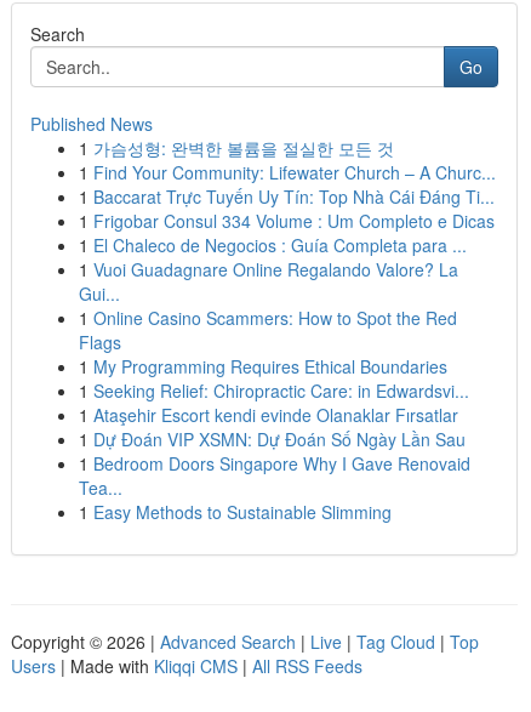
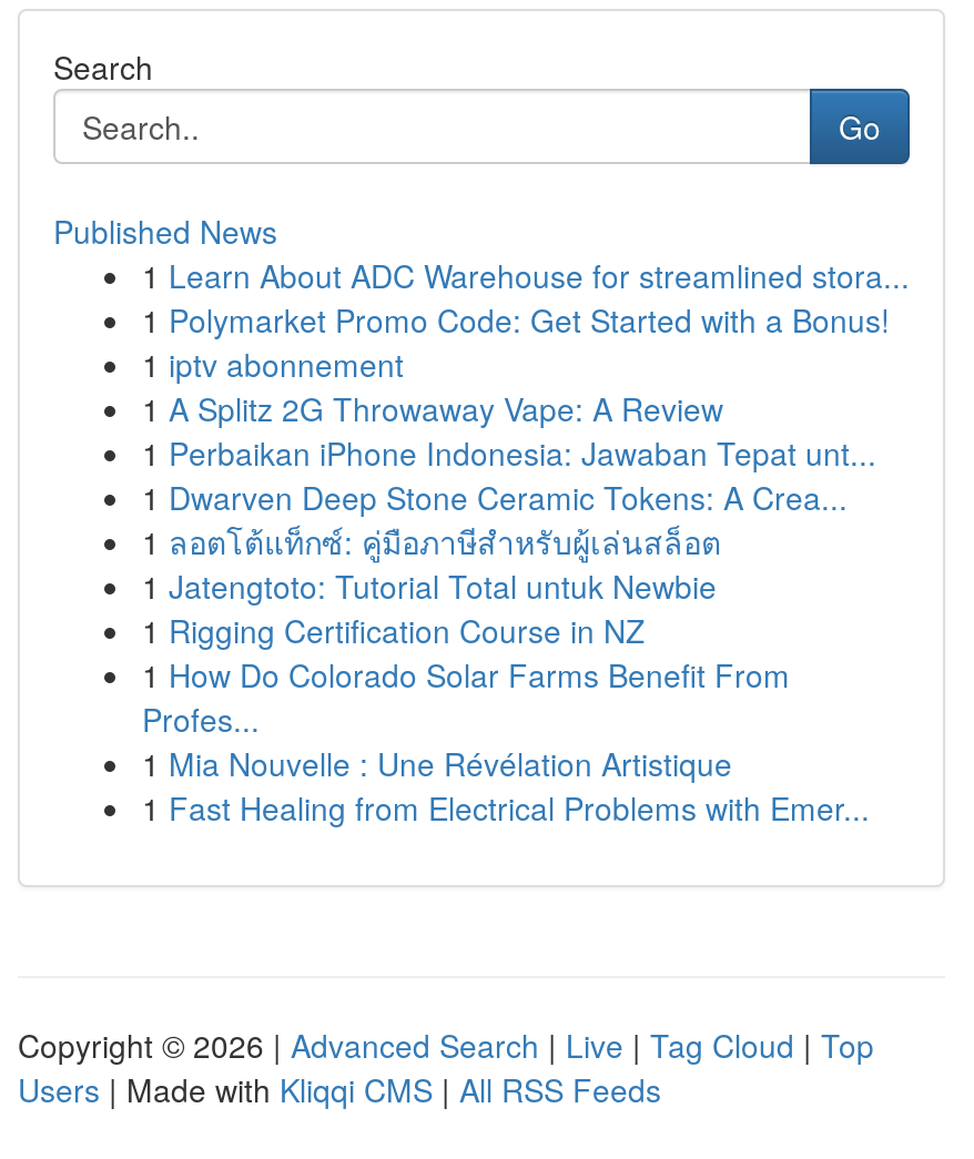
[79,136,496,524] 1 가슴성형: 완벽한 볼륨을 절실한 모든 것 | 1 Find Your Community: Lifewater Church – A Churc... | 1 Baccarat Trực Tuyến Uy Tín: Top Nhà Cái Đáng Ti... | 1 Frigobar Consul 334 Volume : Um Completo e Dicas | 1 El Chaleco de Negocios : Guía Completa para ... | 1 Vuoi Guadagnare Online Regalando Valore? La | Gui... | 1 Online Casino Scammers: How to Spot the Red | Flags | 1 My Programming Requires Ethical Boundaries | 1 Seeking Relief: Chiropractic Care: in Edwardsvi... | 1 Ataşehir Escort kendi evinde Olanaklar Fırsatlar | 1 Dự Đoán VIP XSMN: Dự Đoán Số Ngày Lần Sau | 1 Bedroom Doors Singapore Why I Gave Renovaid | Tea... | 1 Easy Methods to Sustainable Slimming -> [142,253,910,830] 1 Learn About ADC Warehouse for streamlined stora... | 1 Polymarket Promo Code: Get Started with a Bonus! | 1 iptv abonnement | 1 A Splitz 2G Throwaway Vape: A Review | 1 Perbaikan iPhone Indonesia: Jawaban Tepat unt... | 1 Dwarven Deep Stone Ceramic Tokens: A Crea... | 1 ลอตโต้แท็กซ์: คู่มือภาษีสำหรับผู้เล่นสล็อต | 1 Jatengtoto: Tutorial Total untuk Newbie | 1 Rigging Certification Course in NZ | 1 How Do Colorado Solar Farms Benefit From | Profes... | 1 Mia Nouvelle : Une Révélation Artistique | 1 Fast Healing from Electrical Problems with Emer...

